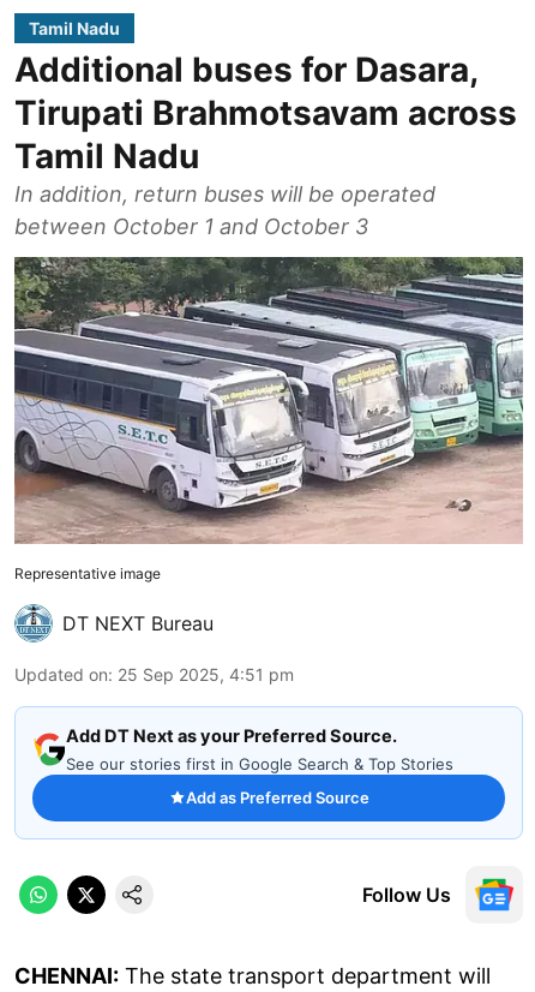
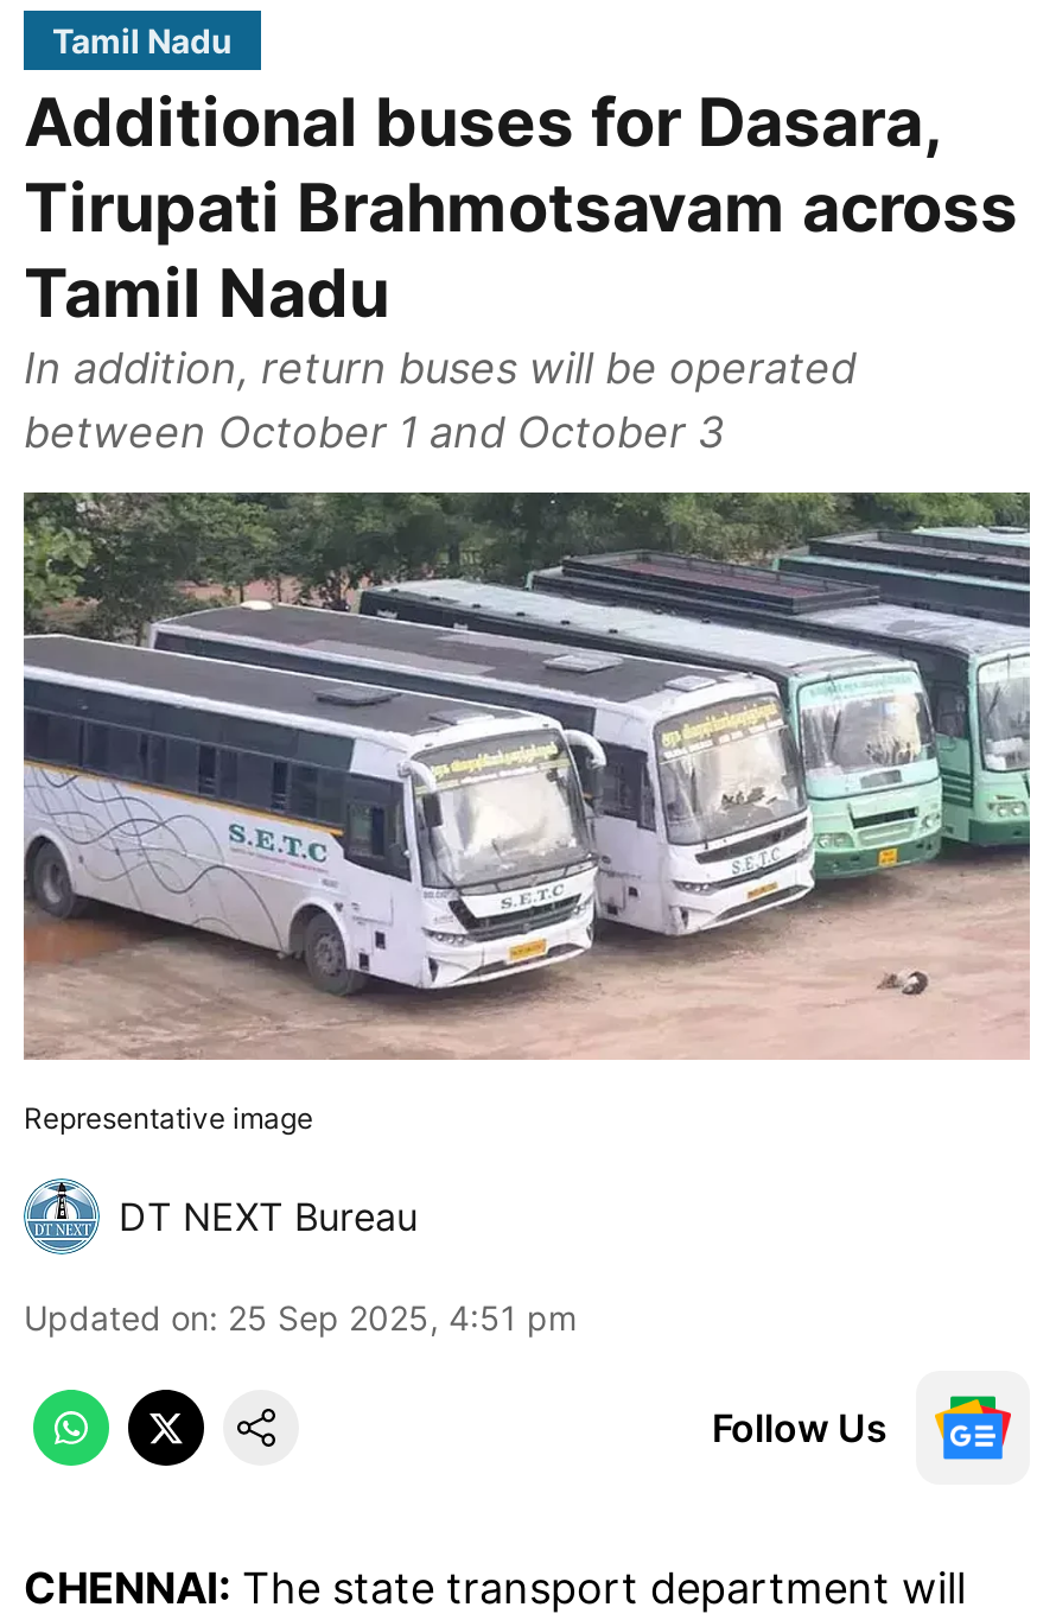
[14,706,523,839] [image] | Add DT Next as your Preferred Source. | See our stories first in Google Search & Top Stories | Add as Preferred Source -> none

